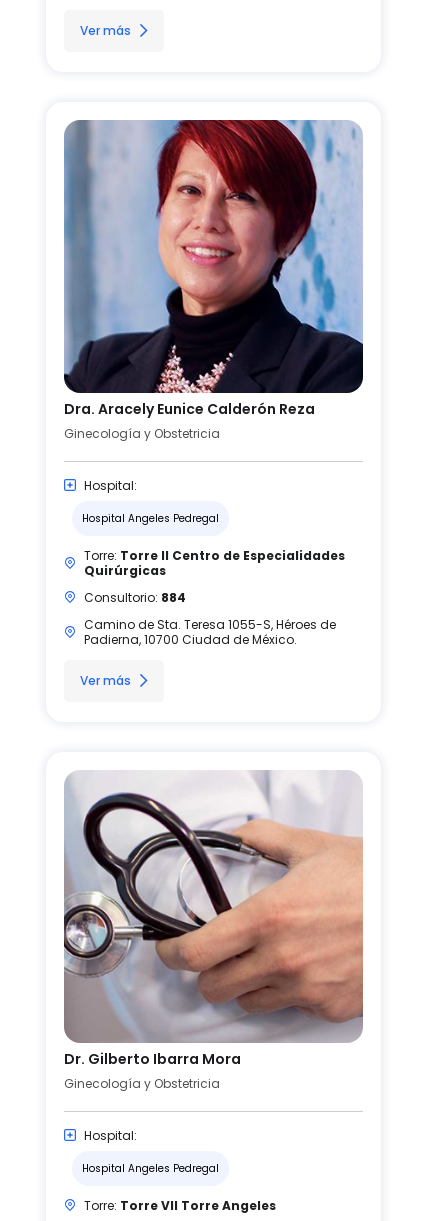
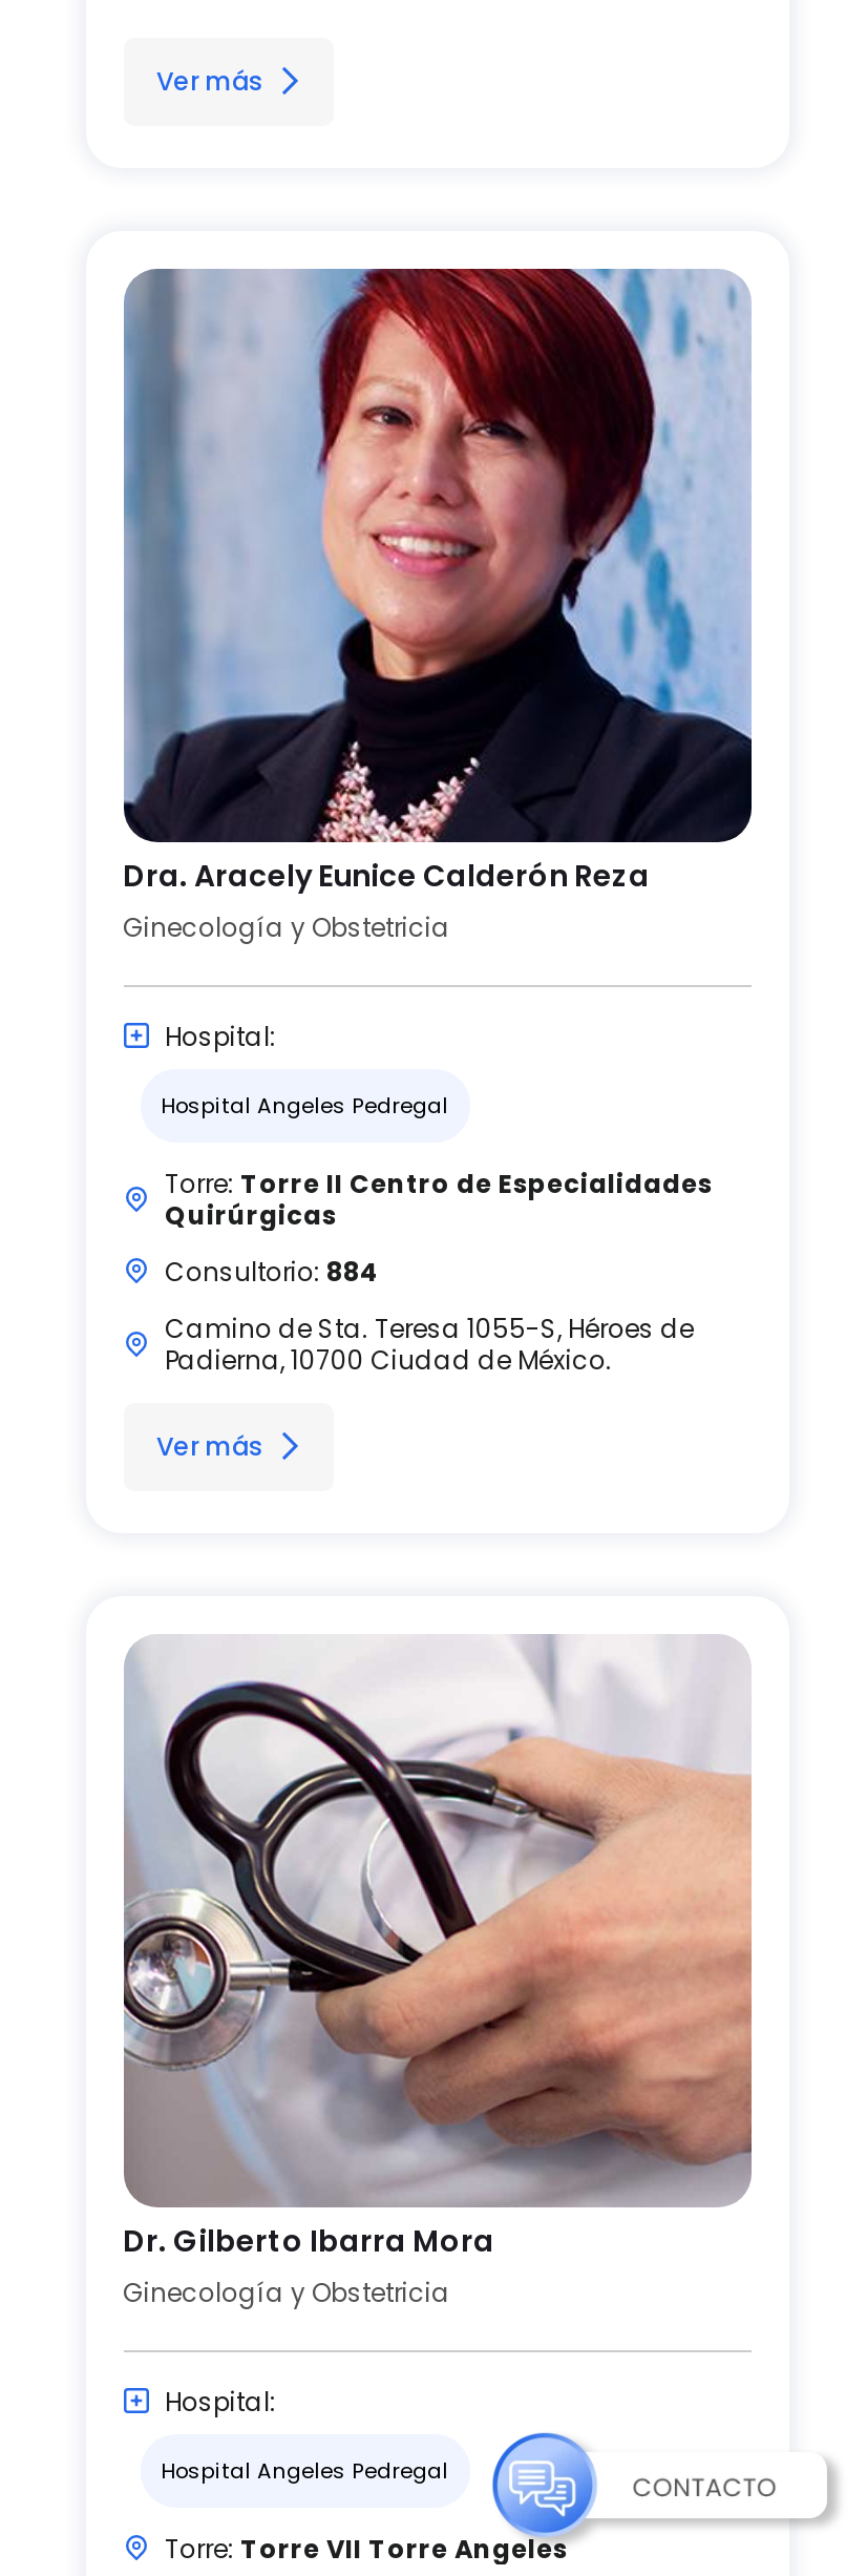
none -> [491,2430,838,2539] [image]

